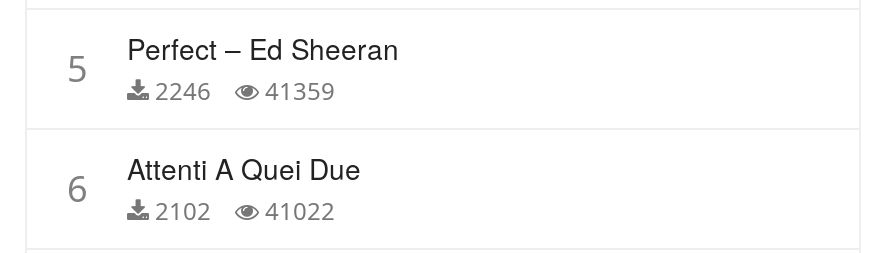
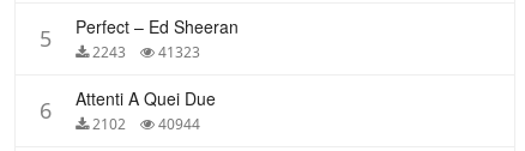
[149,74,235,108] 2246 -> [89,42,140,62] 2243
[259,74,335,108] 41359 -> [155,42,200,62] 41323
[259,194,335,228] 41022 -> [155,114,200,134] 40944

